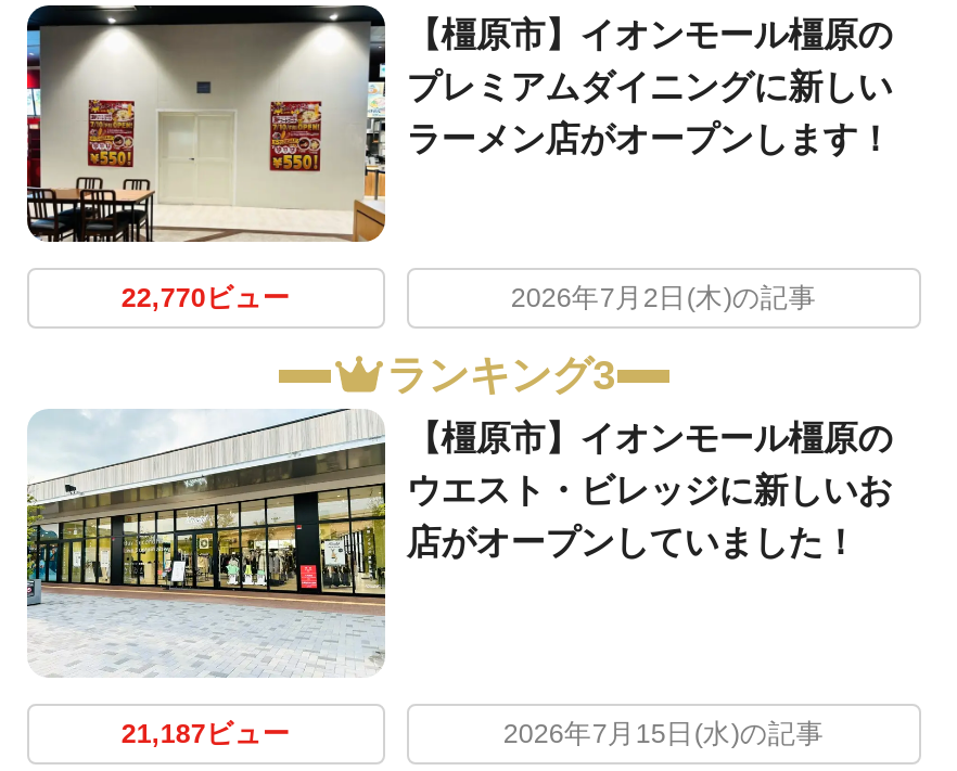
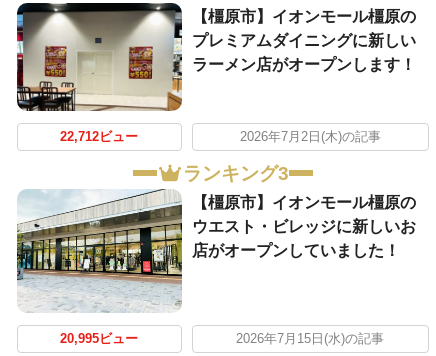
[121,283,290,313] 22,770ビュー -> [60,130,138,144] 22,712ビュー
[121,719,290,750] 21,187ビュー -> [60,332,138,346] 20,995ビュー

